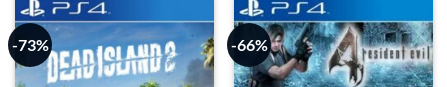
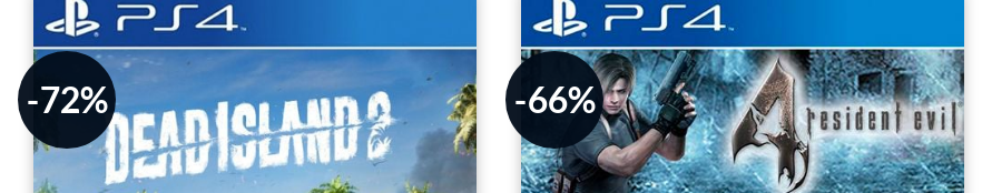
[12,35,49,54] -73% -> [26,77,109,119] -72%

